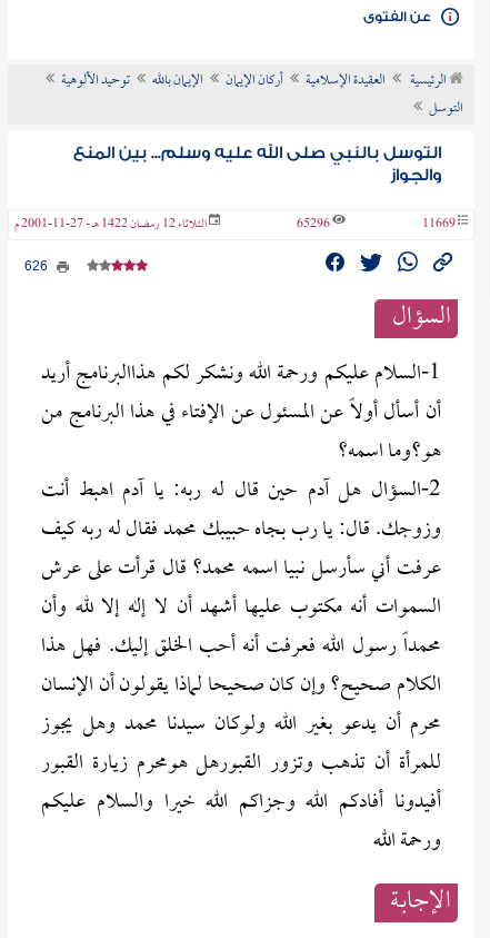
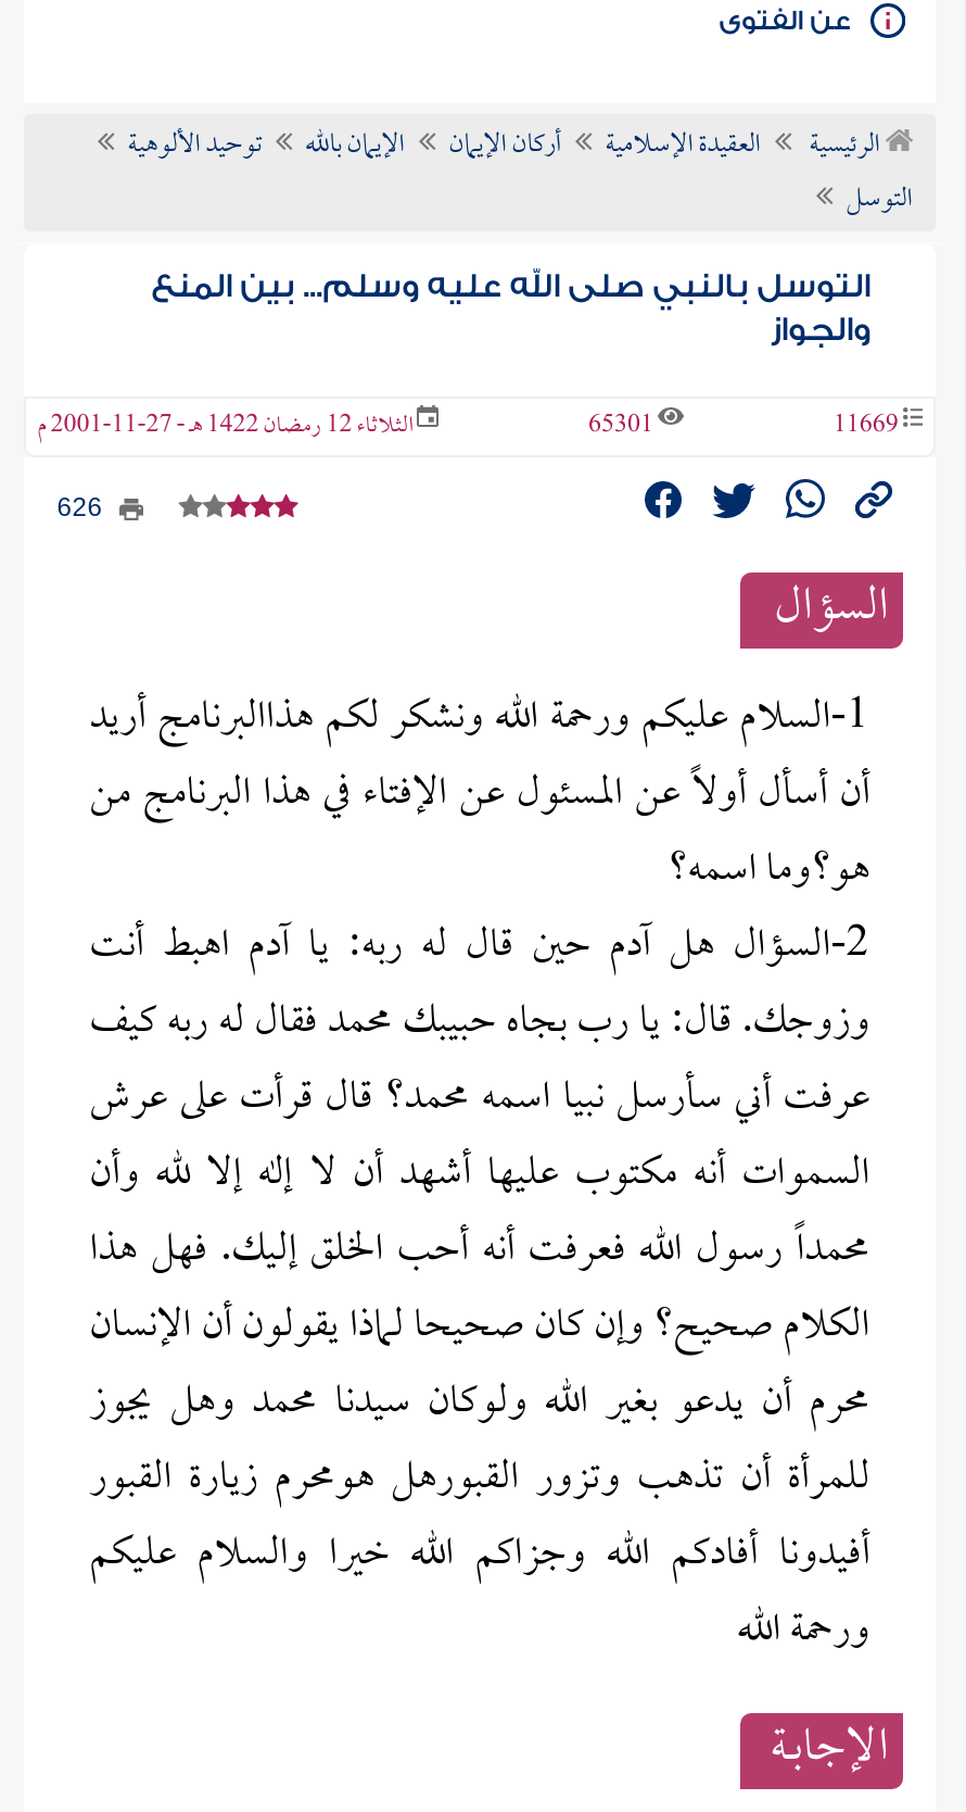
[297,212,330,237] 65296 -> [588,403,653,451] 65301

